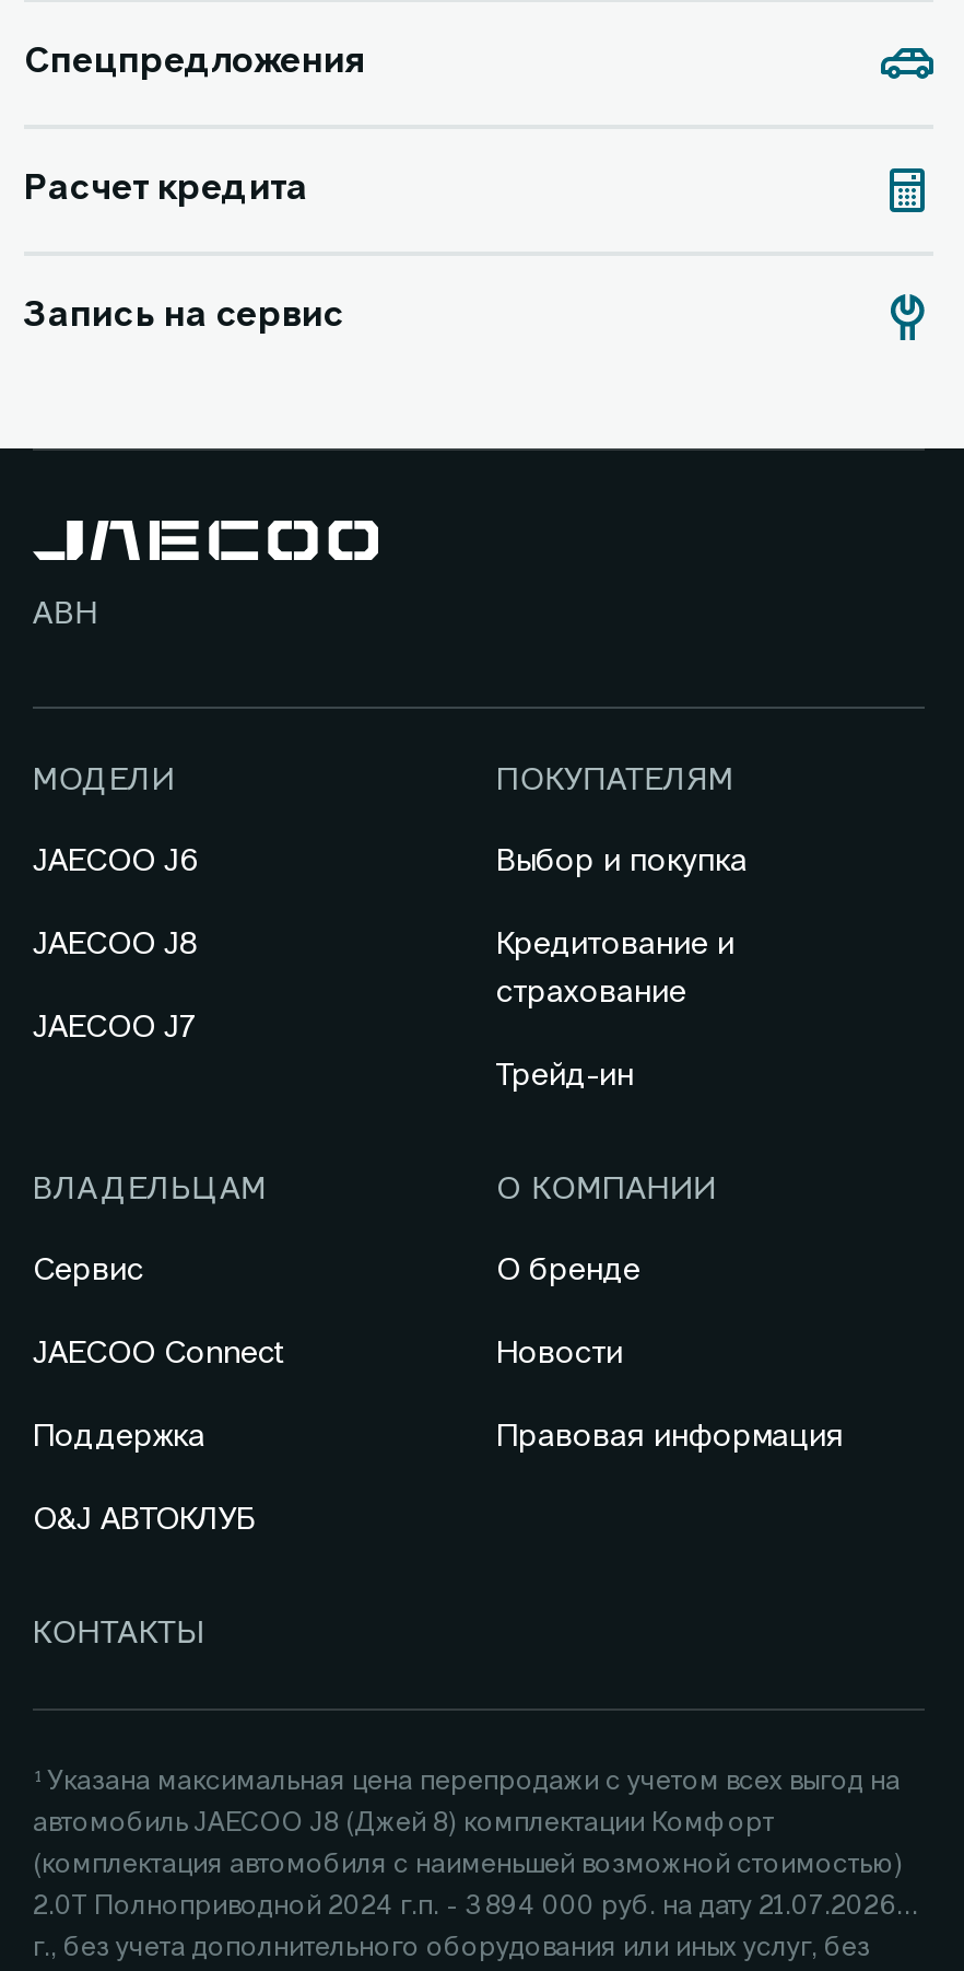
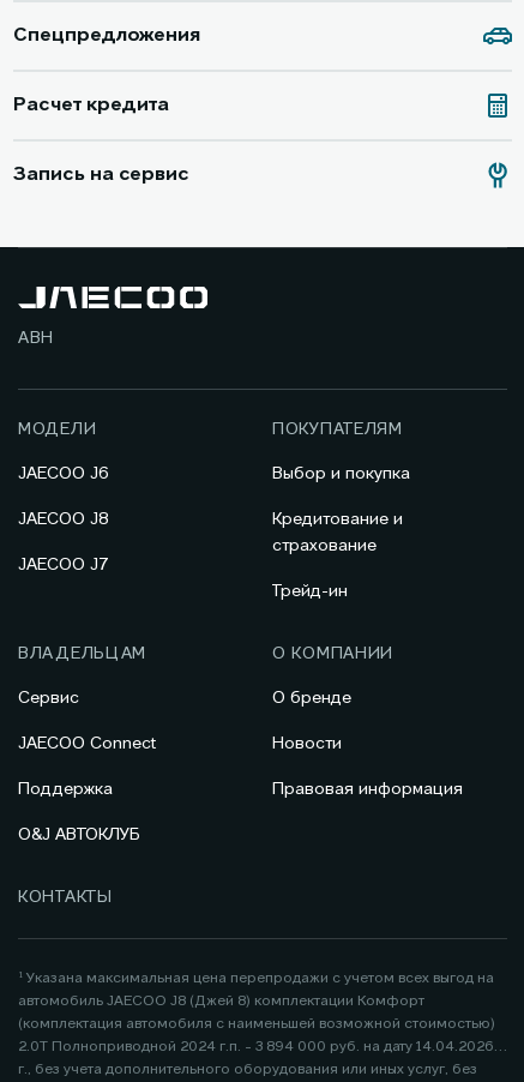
[33,1894,896,1921] 2.0Т Полноприводной 2024 г.п. - 3 894 000 руб. на дату 21.07.2026 -> [18,1040,494,1054] 2.0Т Полноприводной 2024 г.п. - 3 894 000 руб. на дату 14.04.2026

